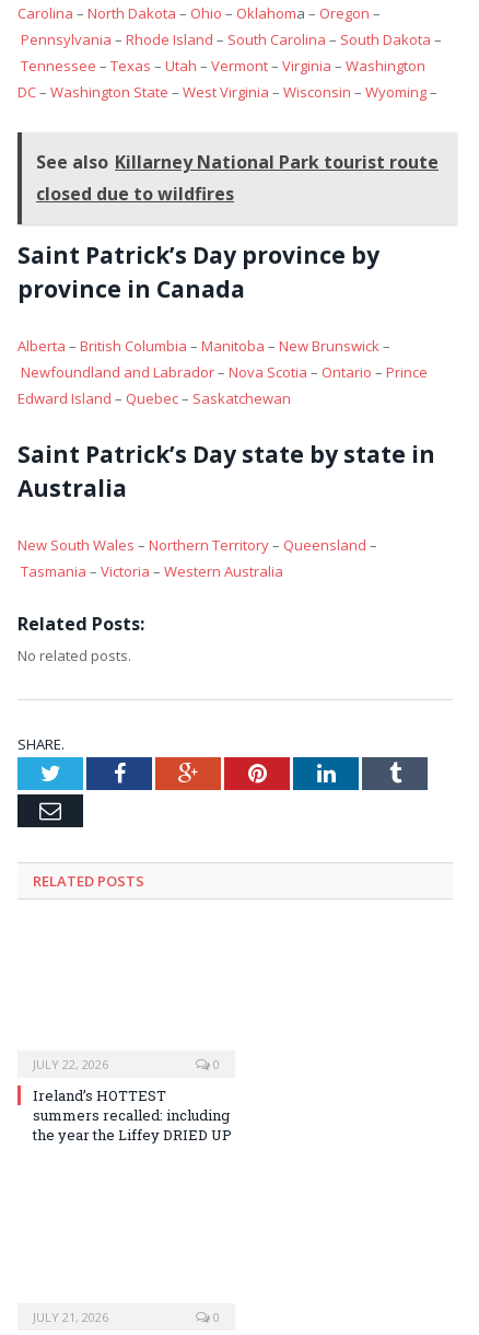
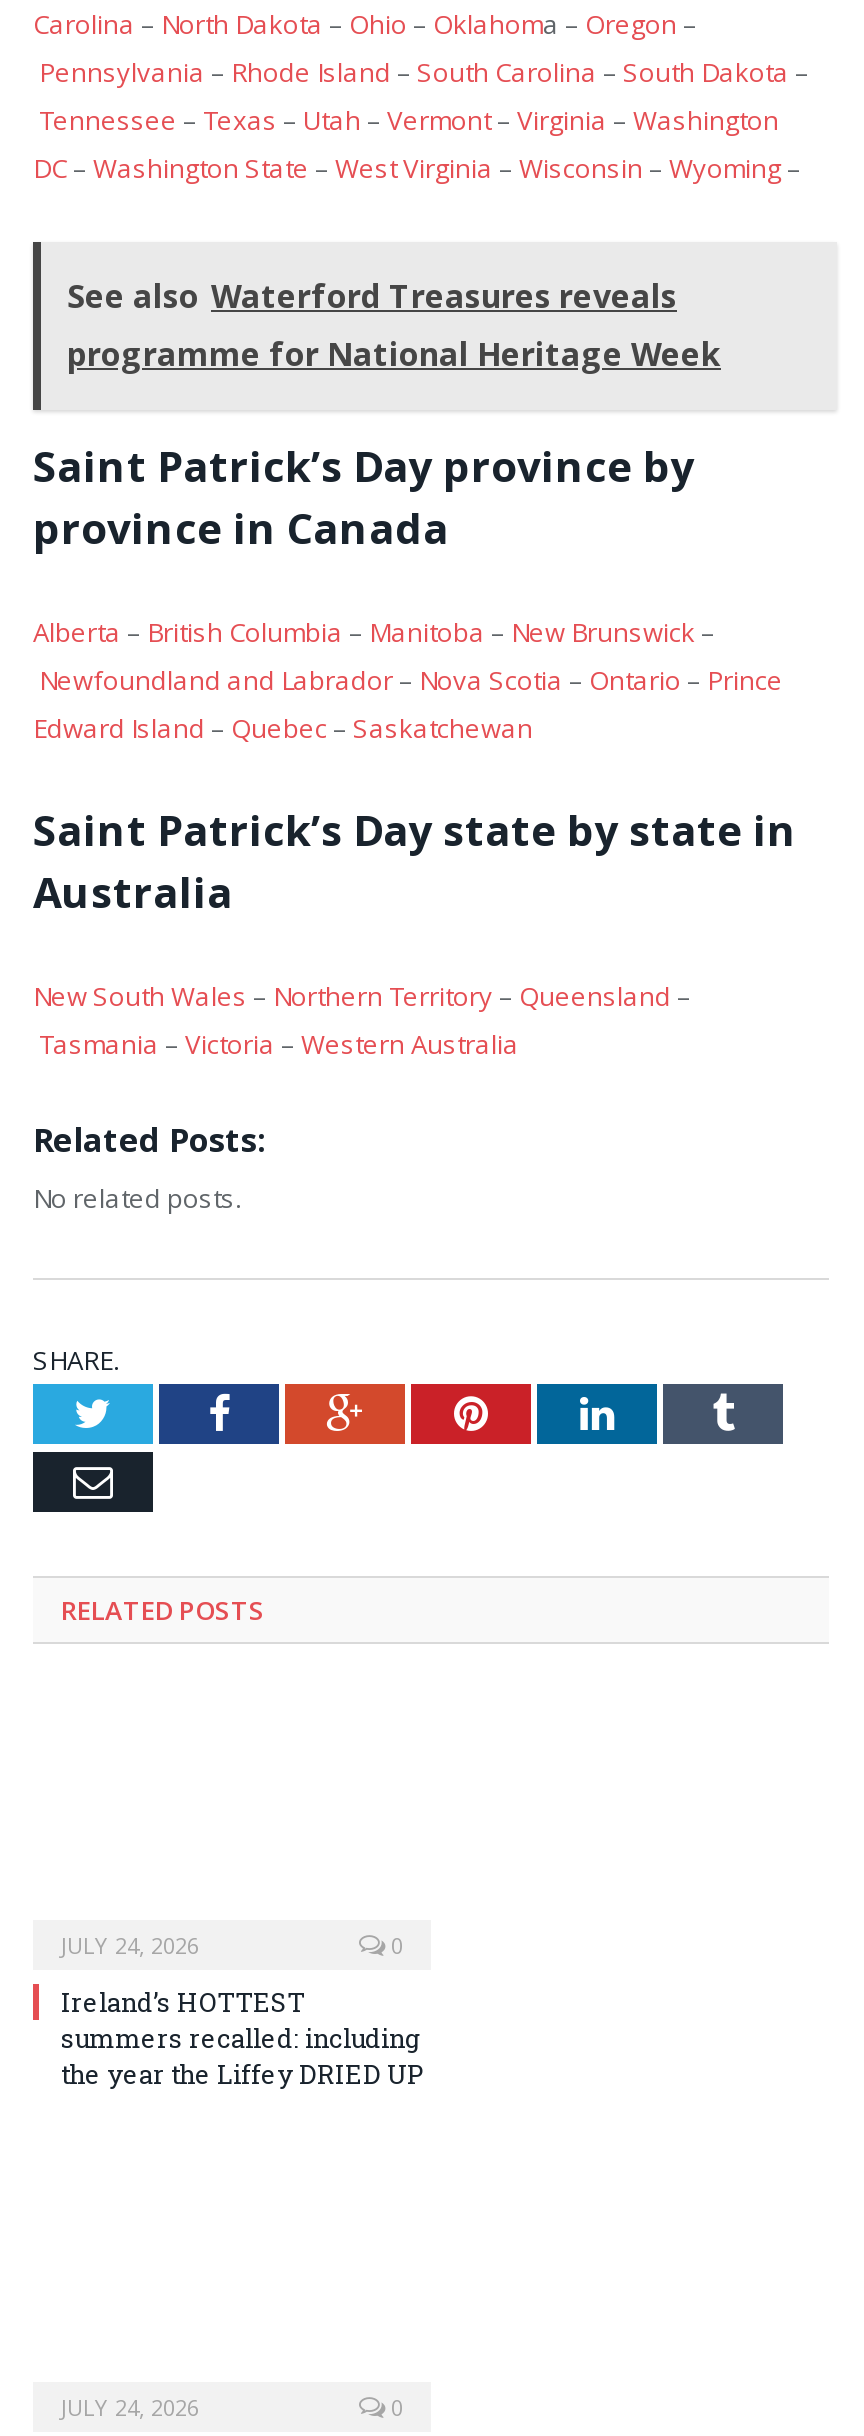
[36,149,439,205] See also Killarney National Park tourist route | closed due to wildfires -> [67,273,721,375] See also Waterford Treasures reveals | programme for National Heritage Week
[33,1056,108,1072] JULY 22, 2026 -> [61,1930,199,1960] JULY 24, 2026
[33,1309,108,1325] JULY 21, 2026 -> [61,2392,199,2422] JULY 24, 2026

